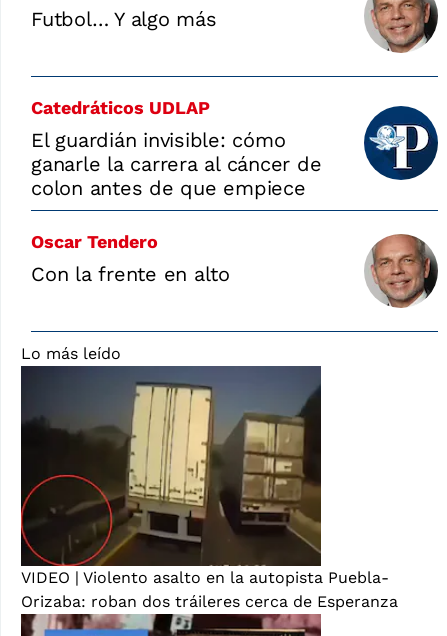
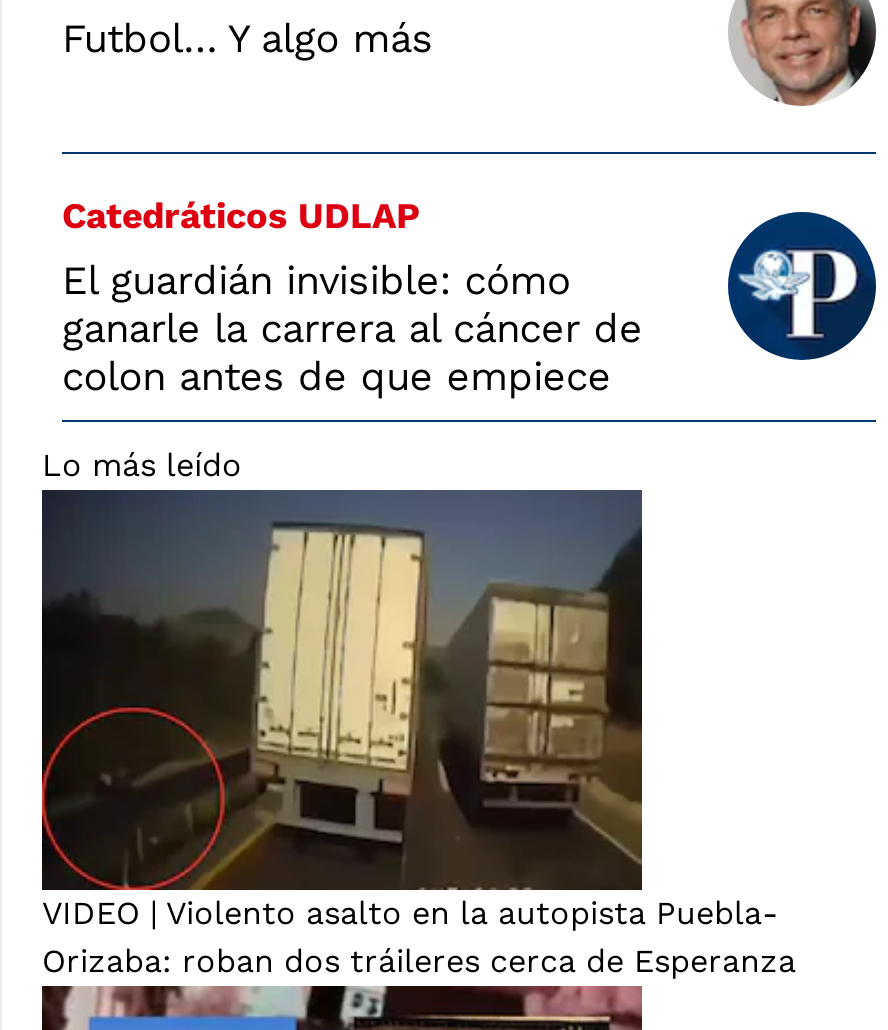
[31,230,230,285] Oscar Tendero | Con la frente en alto -> none
[364,233,438,309] [image] -> none

